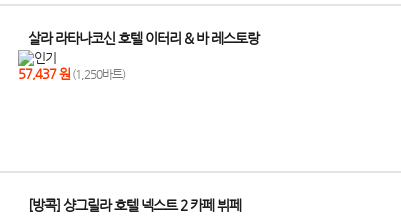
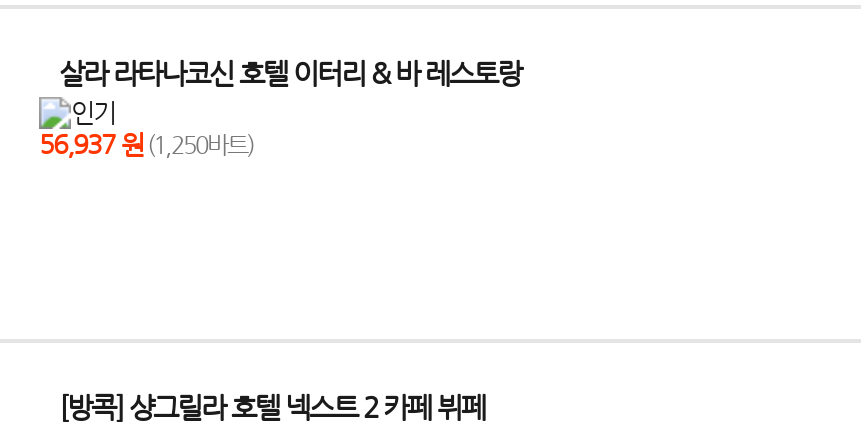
[18,66,125,81] 57,437 원 (1,250바트) -> [39,129,253,159] 56,937 원 (1,250바트)

